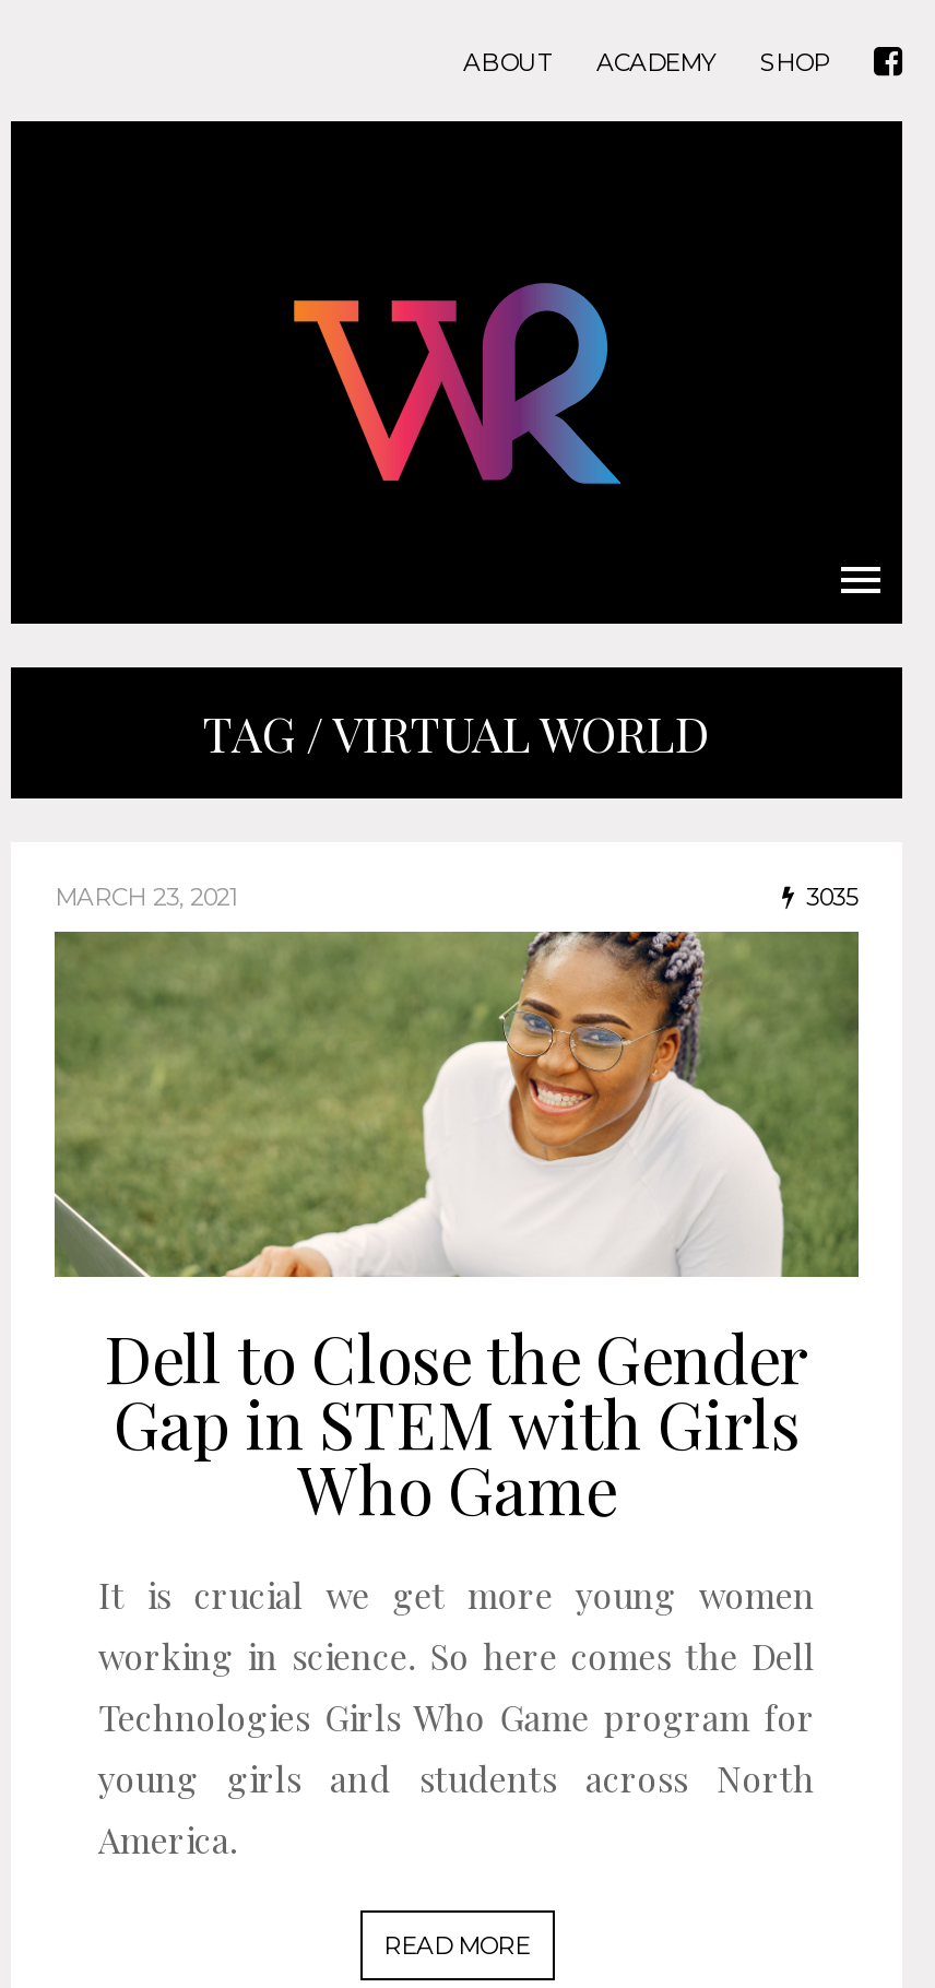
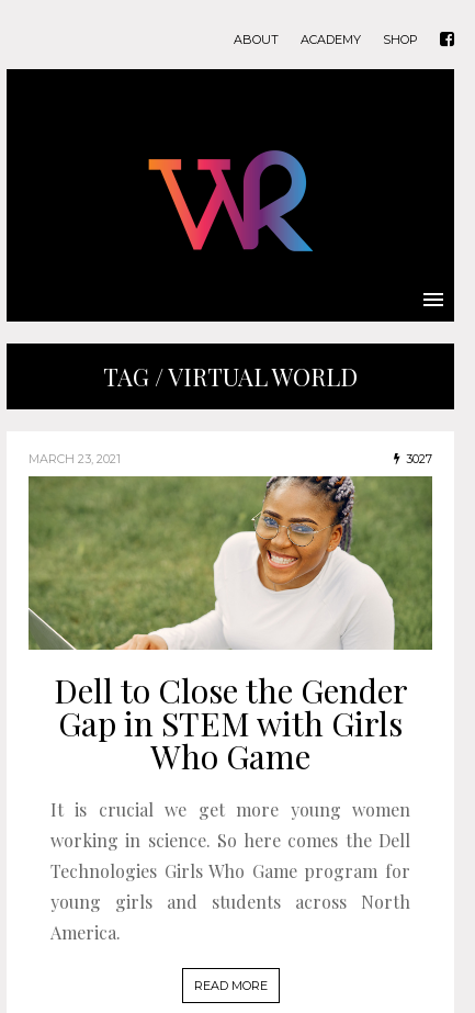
[806,881,859,912] 3035 -> [406,451,432,466] 3027

